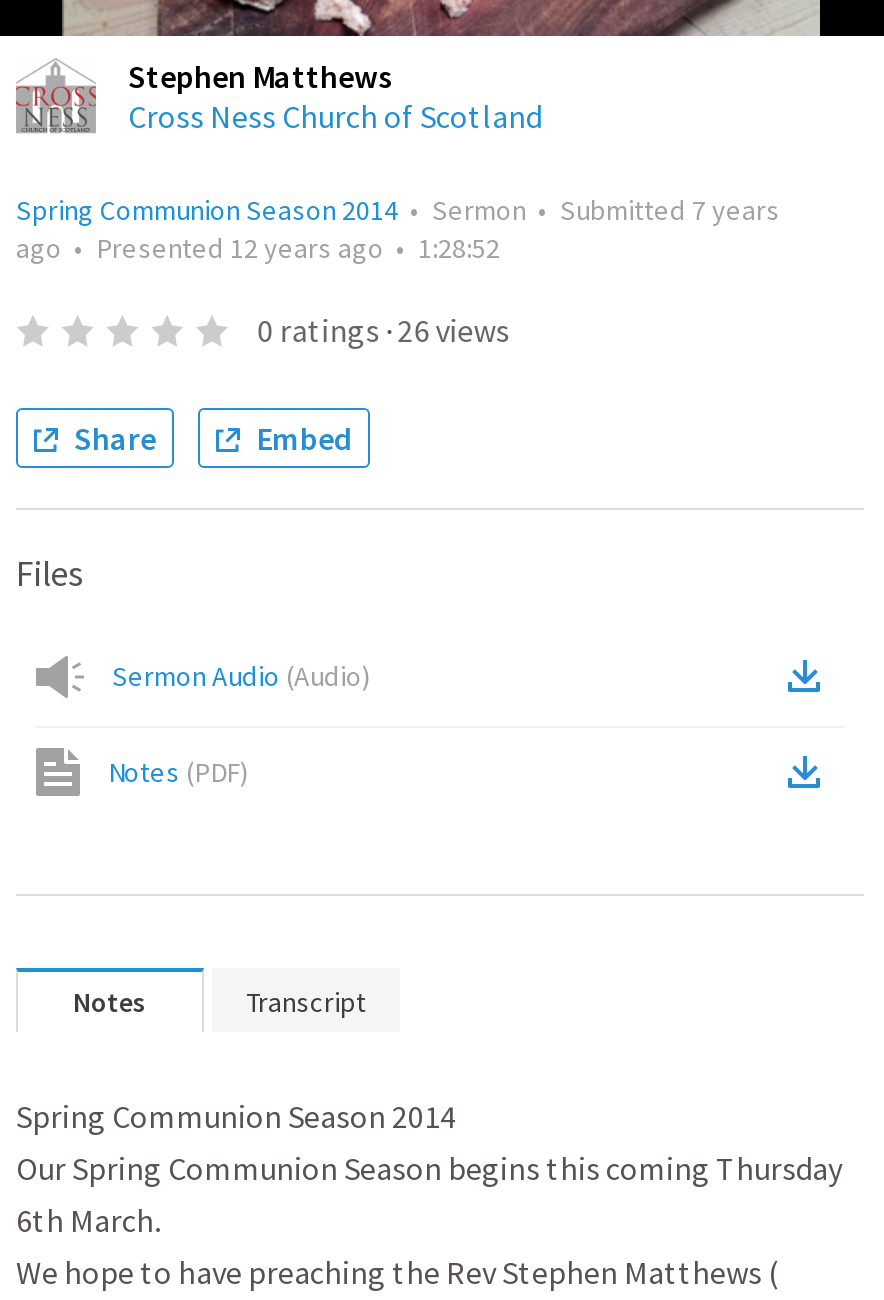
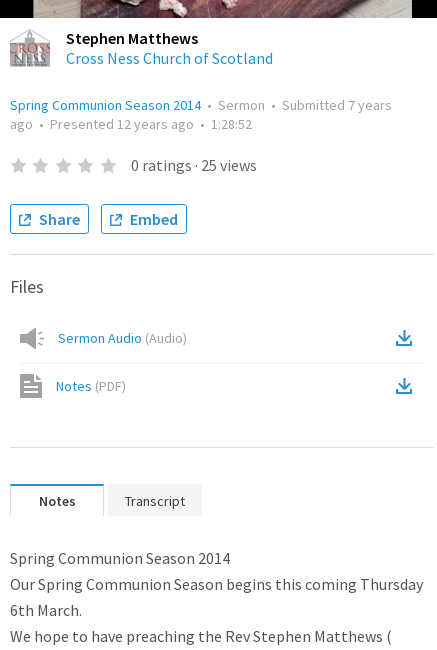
[257,310,509,350] 0 ratings · 26 views -> [131,155,257,175] 0 ratings · 25 views

